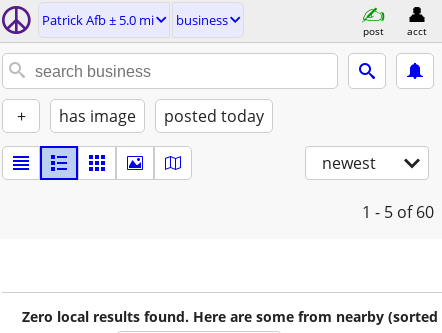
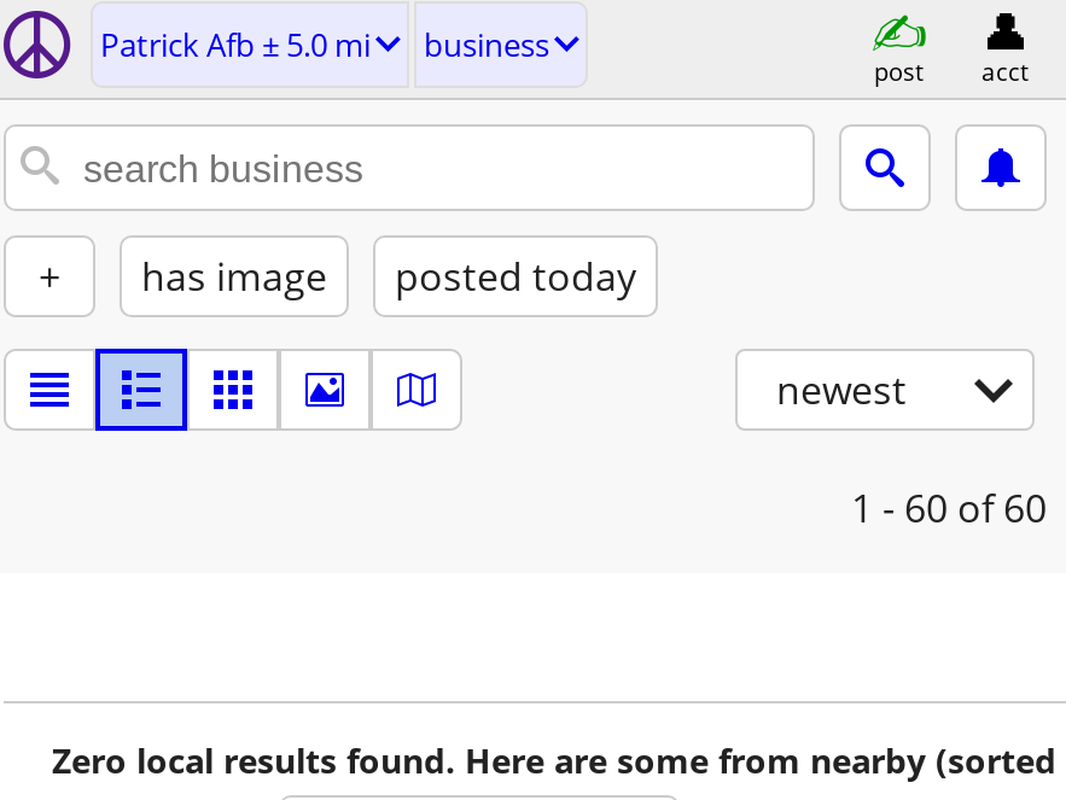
[362,201,434,223] 1 - 5 of 60 -> [851,481,1047,535] 1 - 60 of 60

